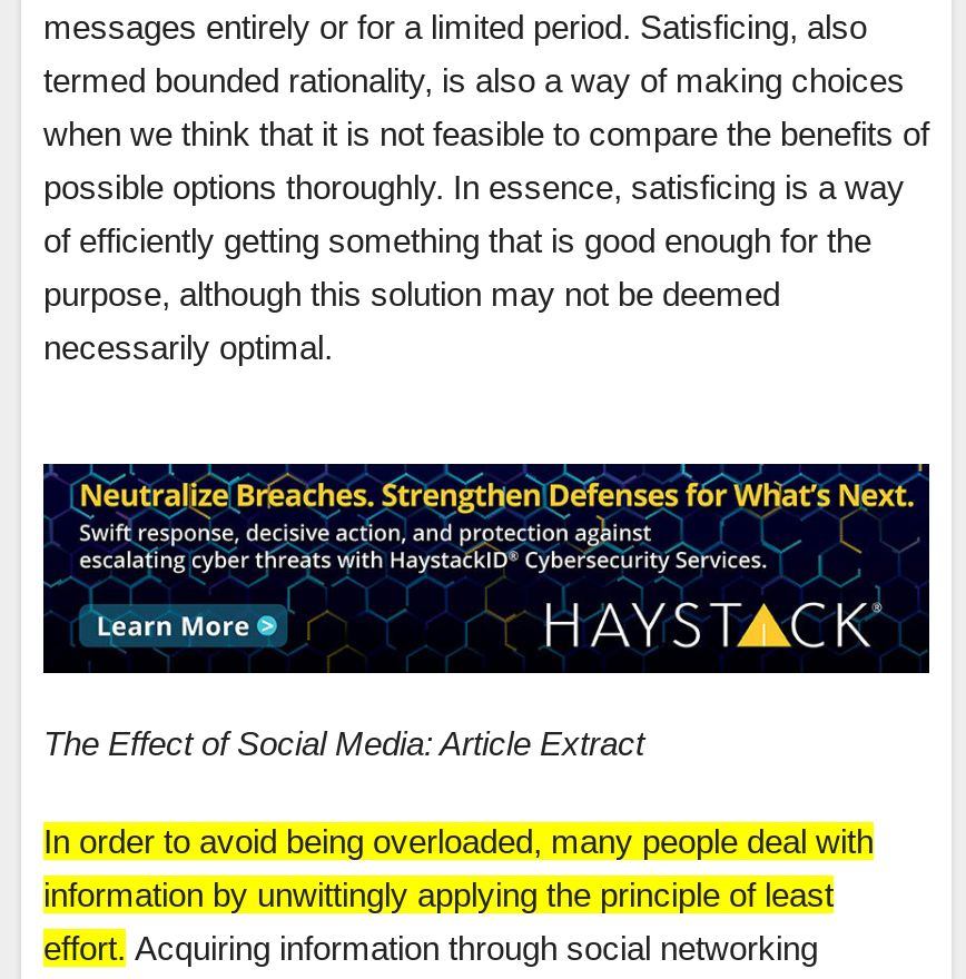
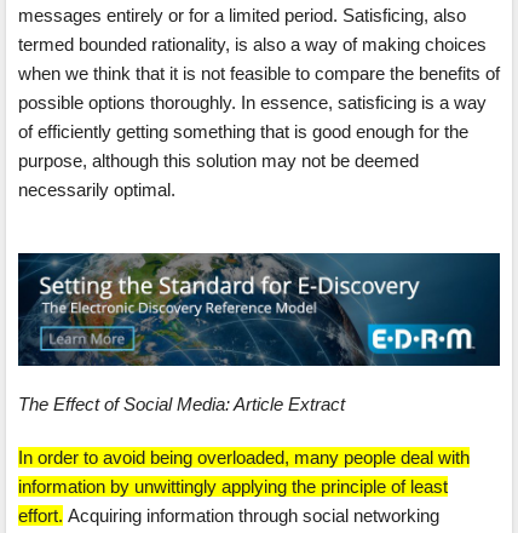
[43,461,929,676] [image] -> [18,252,500,367] [image]

